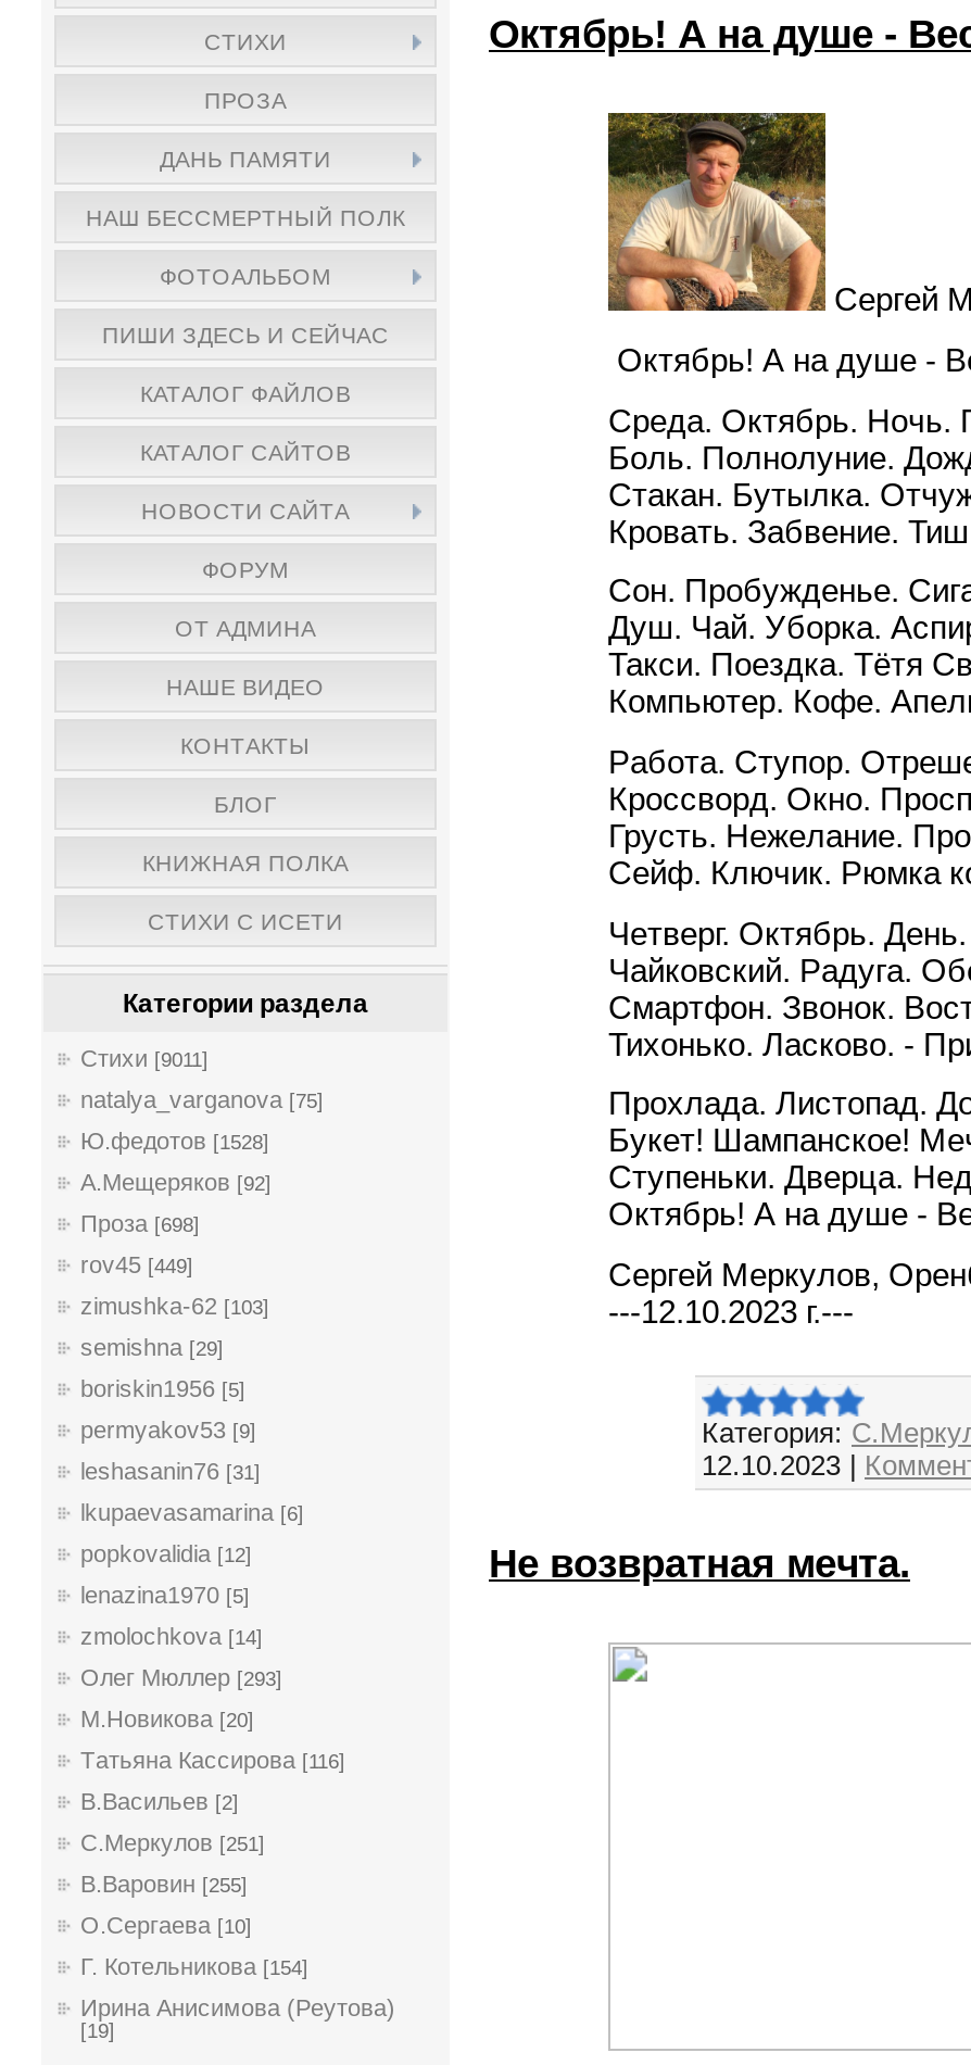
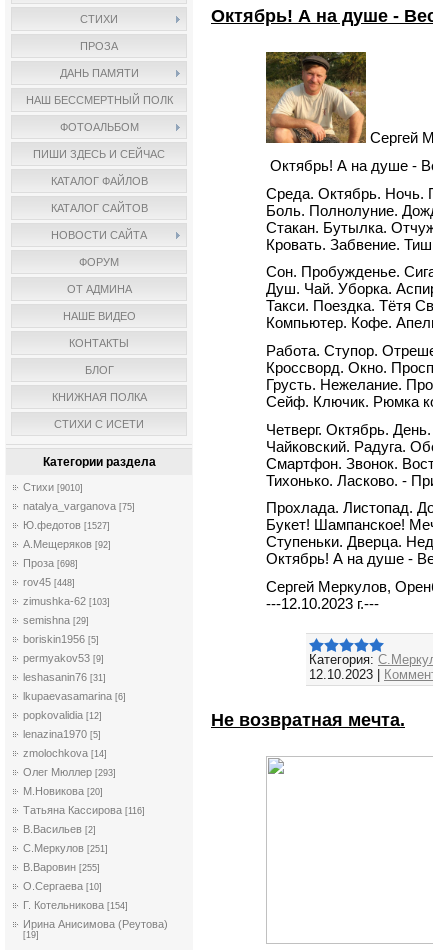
[80,1045,209,1071] Стихи [9011] -> [23,481,83,493] Стихи [9010]
[80,1128,269,1154] Ю.федотов [1528] -> [23,519,110,531] Ю.федотов [1527]
[80,1251,193,1277] rov45 [449] -> [23,576,75,588] rov45 [448]

